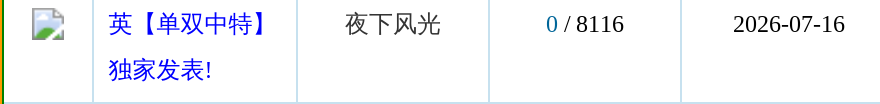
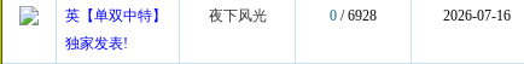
[546,10,624,38] 0 / 8116 -> [330,7,377,24] 0 / 6928

